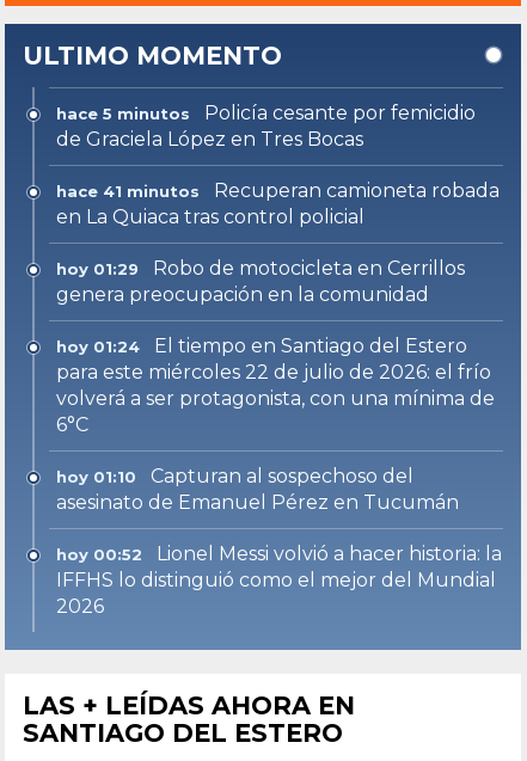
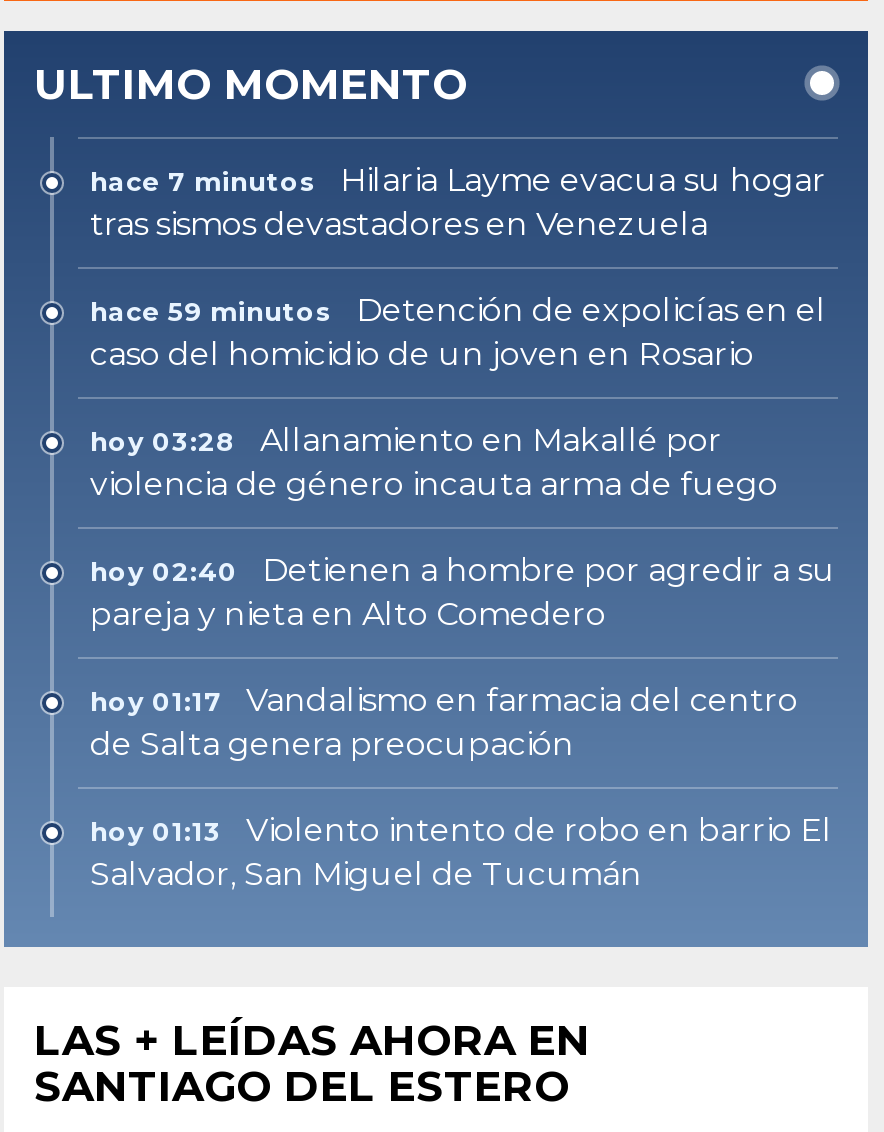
[56,101,476,150] hace 5 minutos | Policía cesante por femicidio | de Graciela López en Tres Bocas -> [90,161,826,243] hace 7 minutos | Hilaria Layme evacua su hogar | tras sismos devastadores en Venezuela
[56,179,500,228] hace 41 minutos | Recuperan camioneta robada | en La Quiaca tras control policial -> [90,291,826,373] hace 59 minutos | Detención de expolicías en el | caso del homicidio de un joven en Rosario
[56,257,465,306] hoy 01:29 | Robo de motocicleta en Cerrillos | genera preocupación en la comunidad -> [90,421,778,503] hoy 03:28 | Allanamiento en Makallé por | violencia de género incauta arma de fuego
[56,334,495,436] hoy 01:24 | El tiempo en Santiago del Estero | para este miércoles 22 de julio de 2026: el frío | volverá a ser protagonista, con una mínima de | 6°C -> [90,551,836,633] hoy 02:40 | Detienen a hombre por agredir a su | pareja y nieta en Alto Comedero
[56,464,459,513] hoy 01:10 | Capturan al sospechoso del | asesinato de Emanuel Pérez en Tucumán -> [90,681,798,763] hoy 01:17 | Vandalismo en farmacia del centro | de Salta genera preocupación
[56,542,502,617] hoy 00:52 | Lionel Messi volvió a hacer historia: la | IFFHS lo distinguió como el mejor del Mundial | 2026 -> [90,811,832,893] hoy 01:13 | Violento intento de robo en barrio El | Salvador, San Miguel de Tucumán

